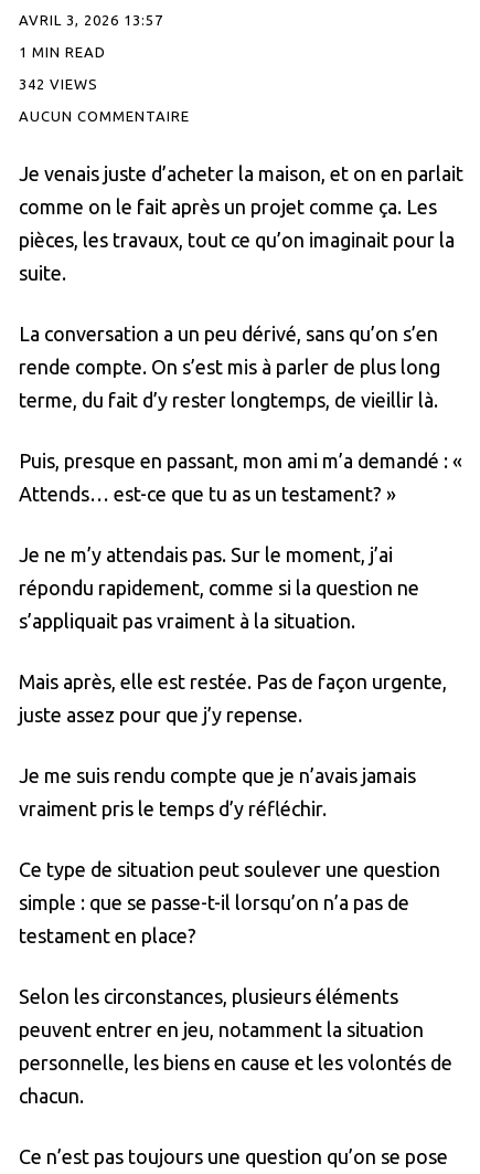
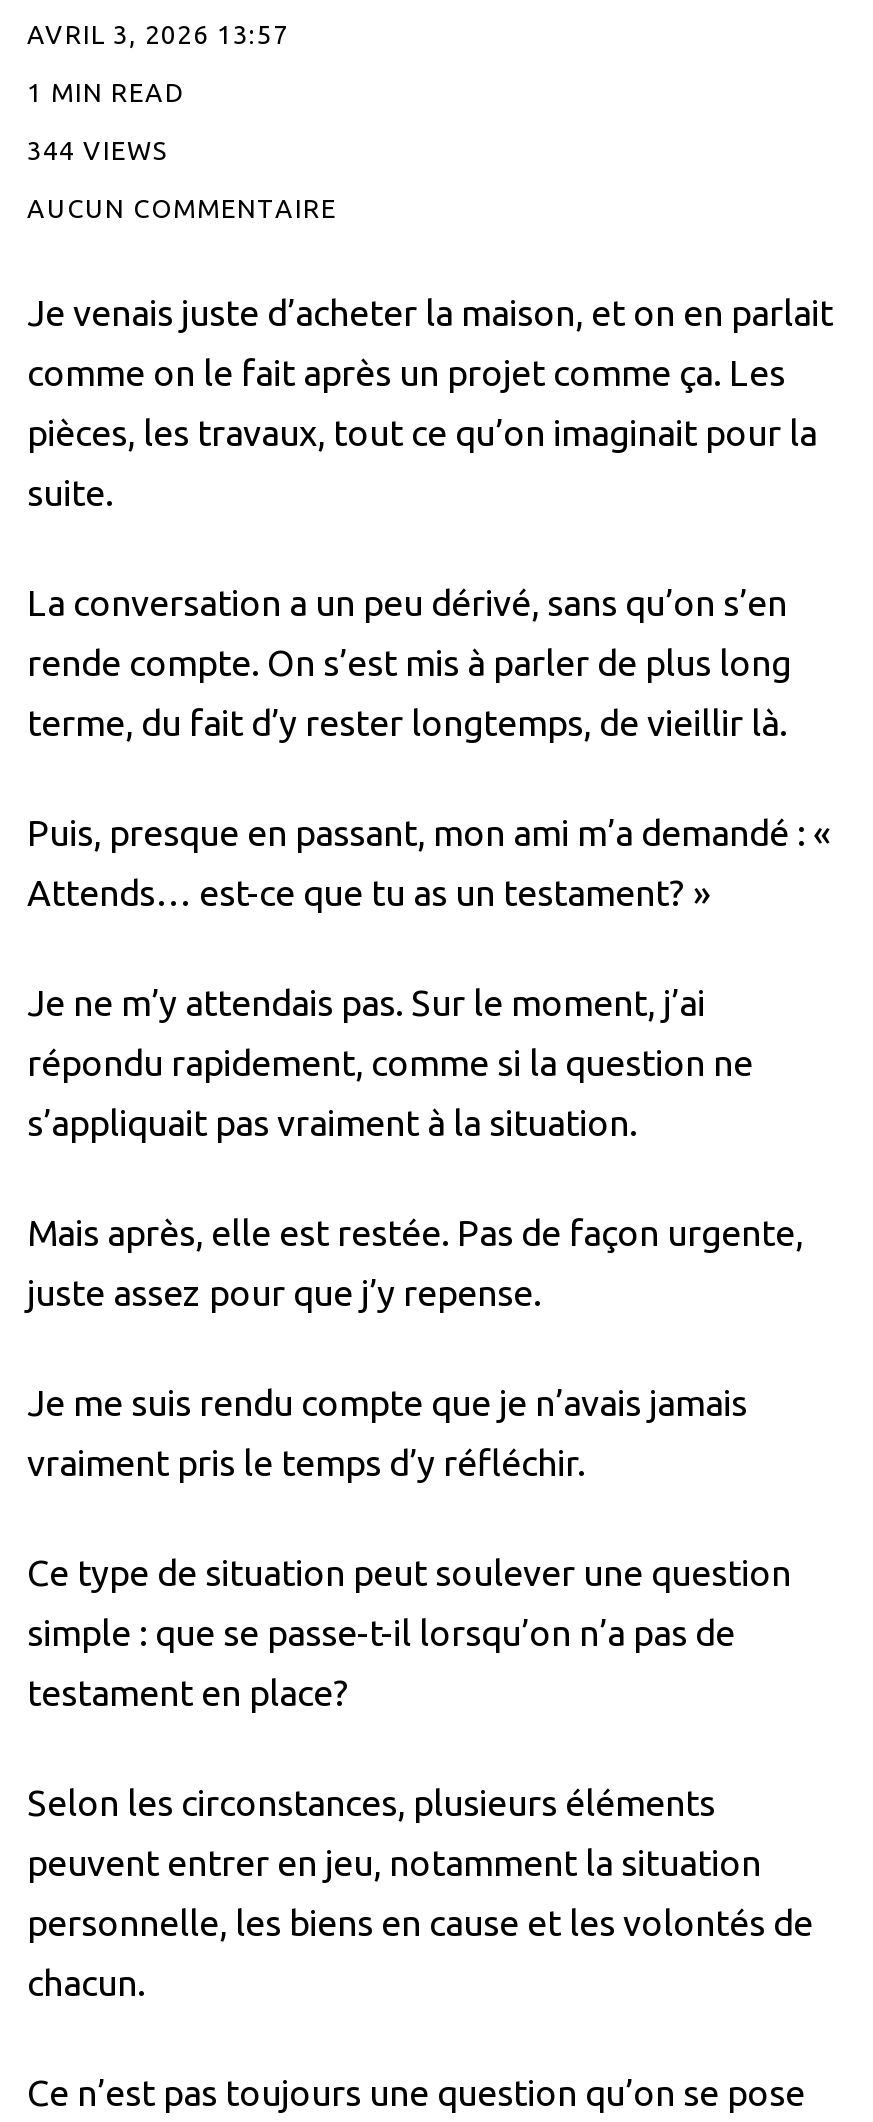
[19,76,98,92] 342 VIEWS -> [27,136,171,164] 344 VIEWS

